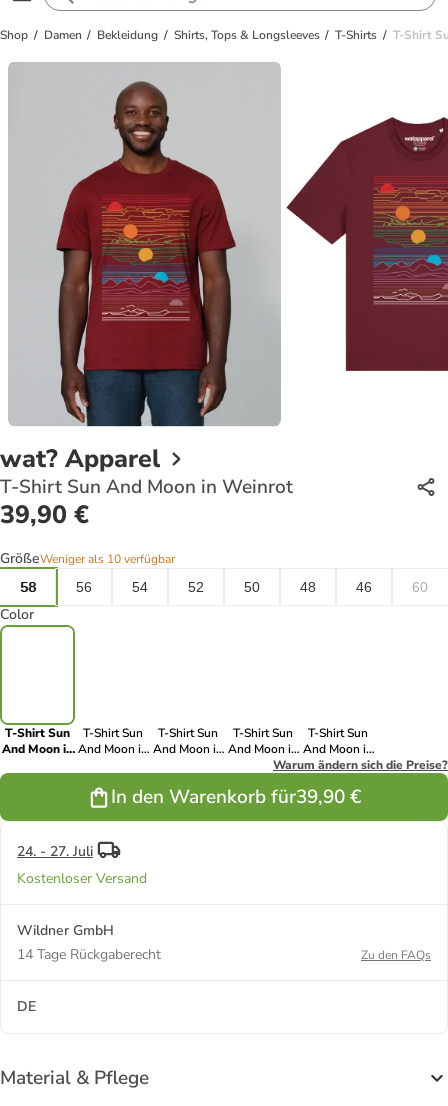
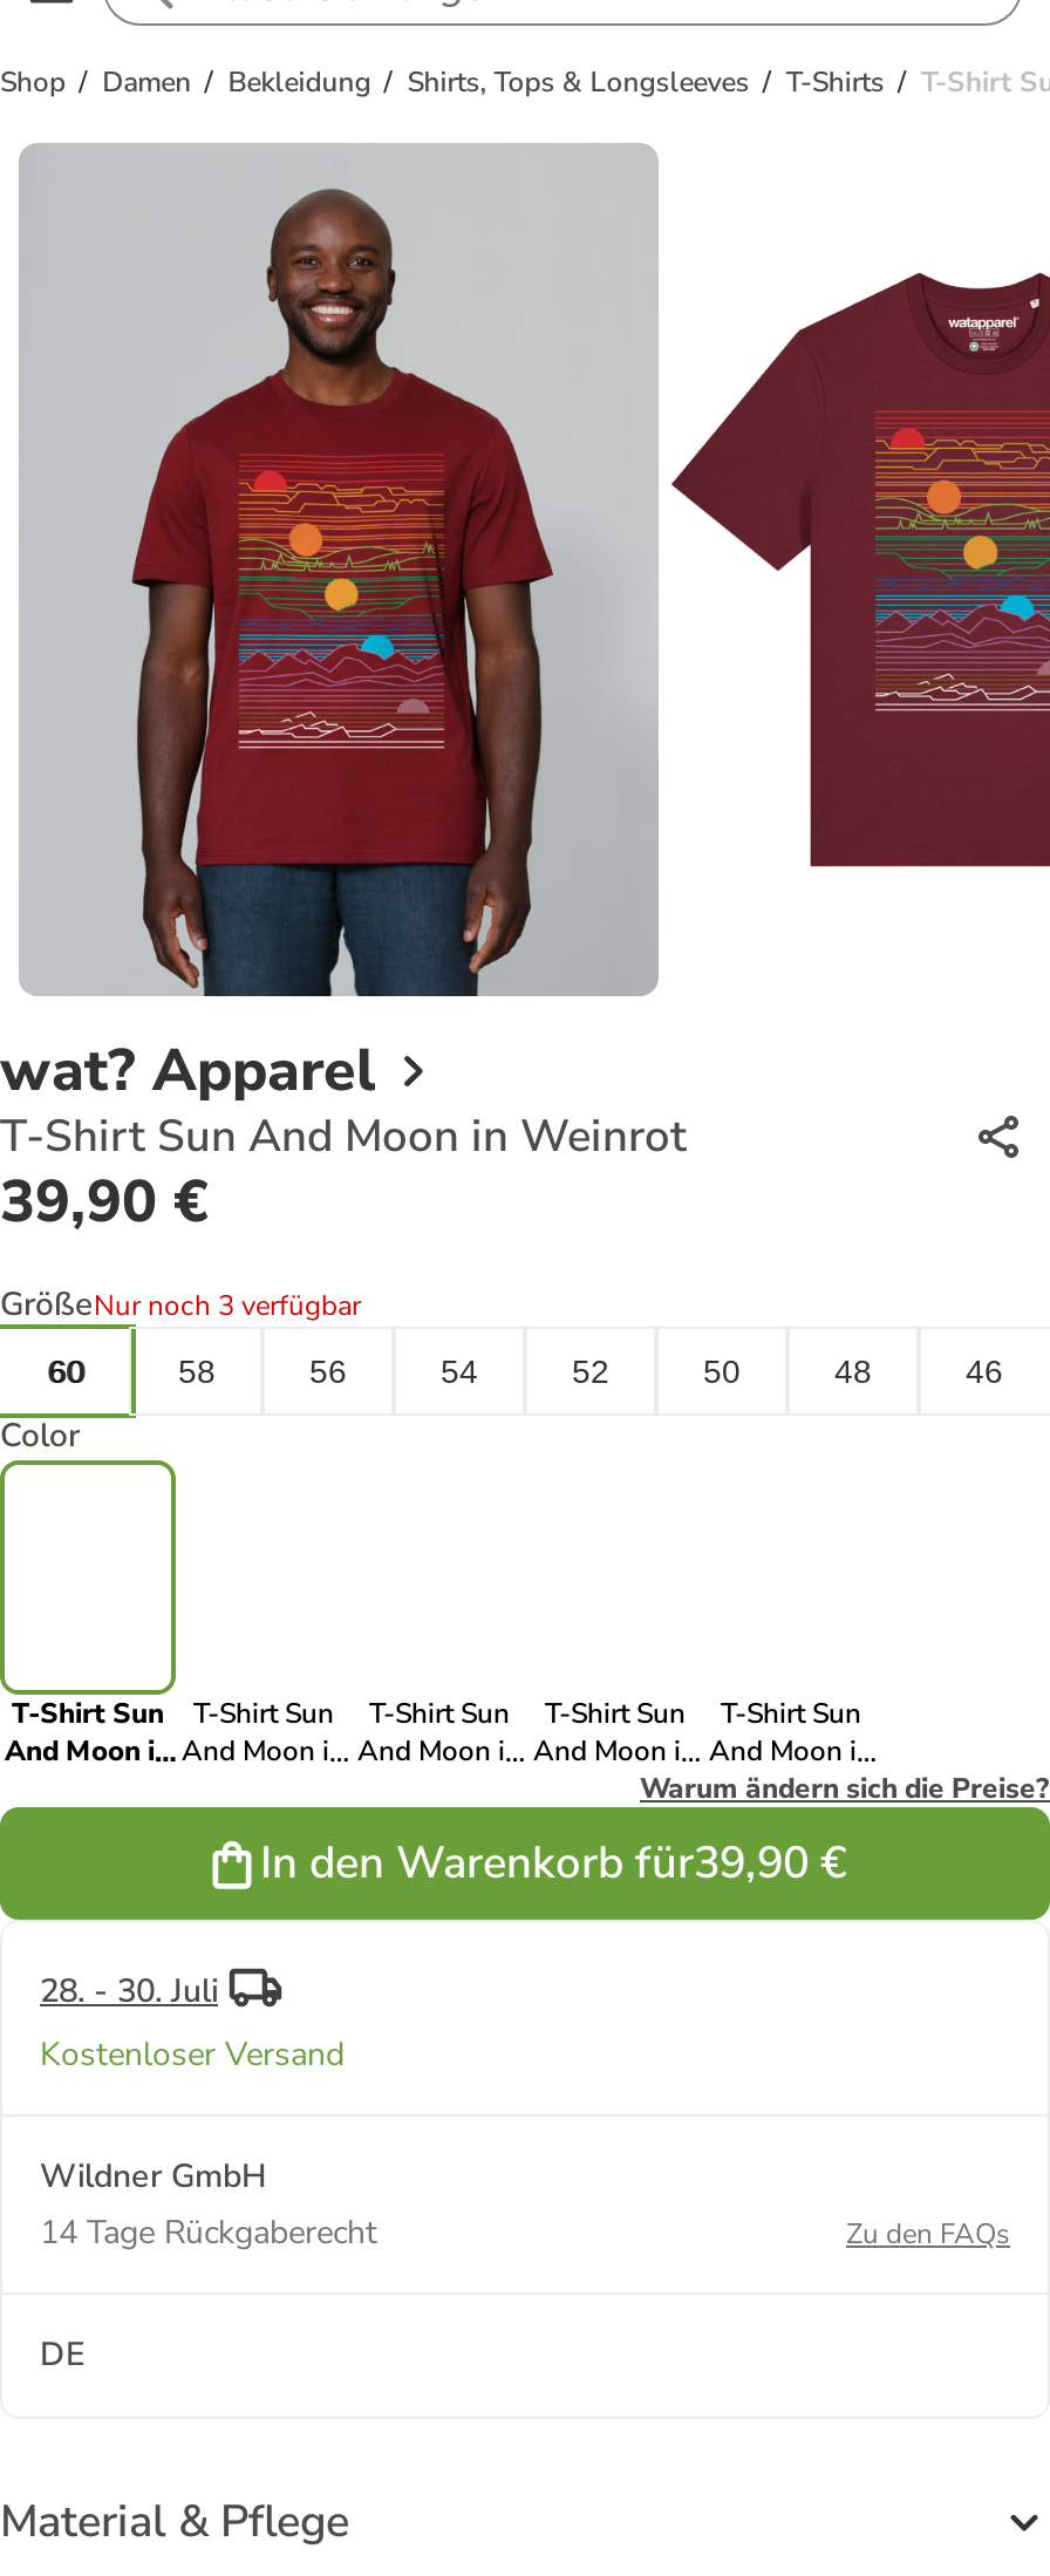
[0,549,175,568] GrößeWeniger als 10 verfügbar -> [0,1283,361,1391] GrößeNur noch 3 verfügbar | 60
[412,579,428,595] 60 -> none
[17,842,93,861] 24. - 27. Juli -> [40,1970,218,2014] 28. - 30. Juli

